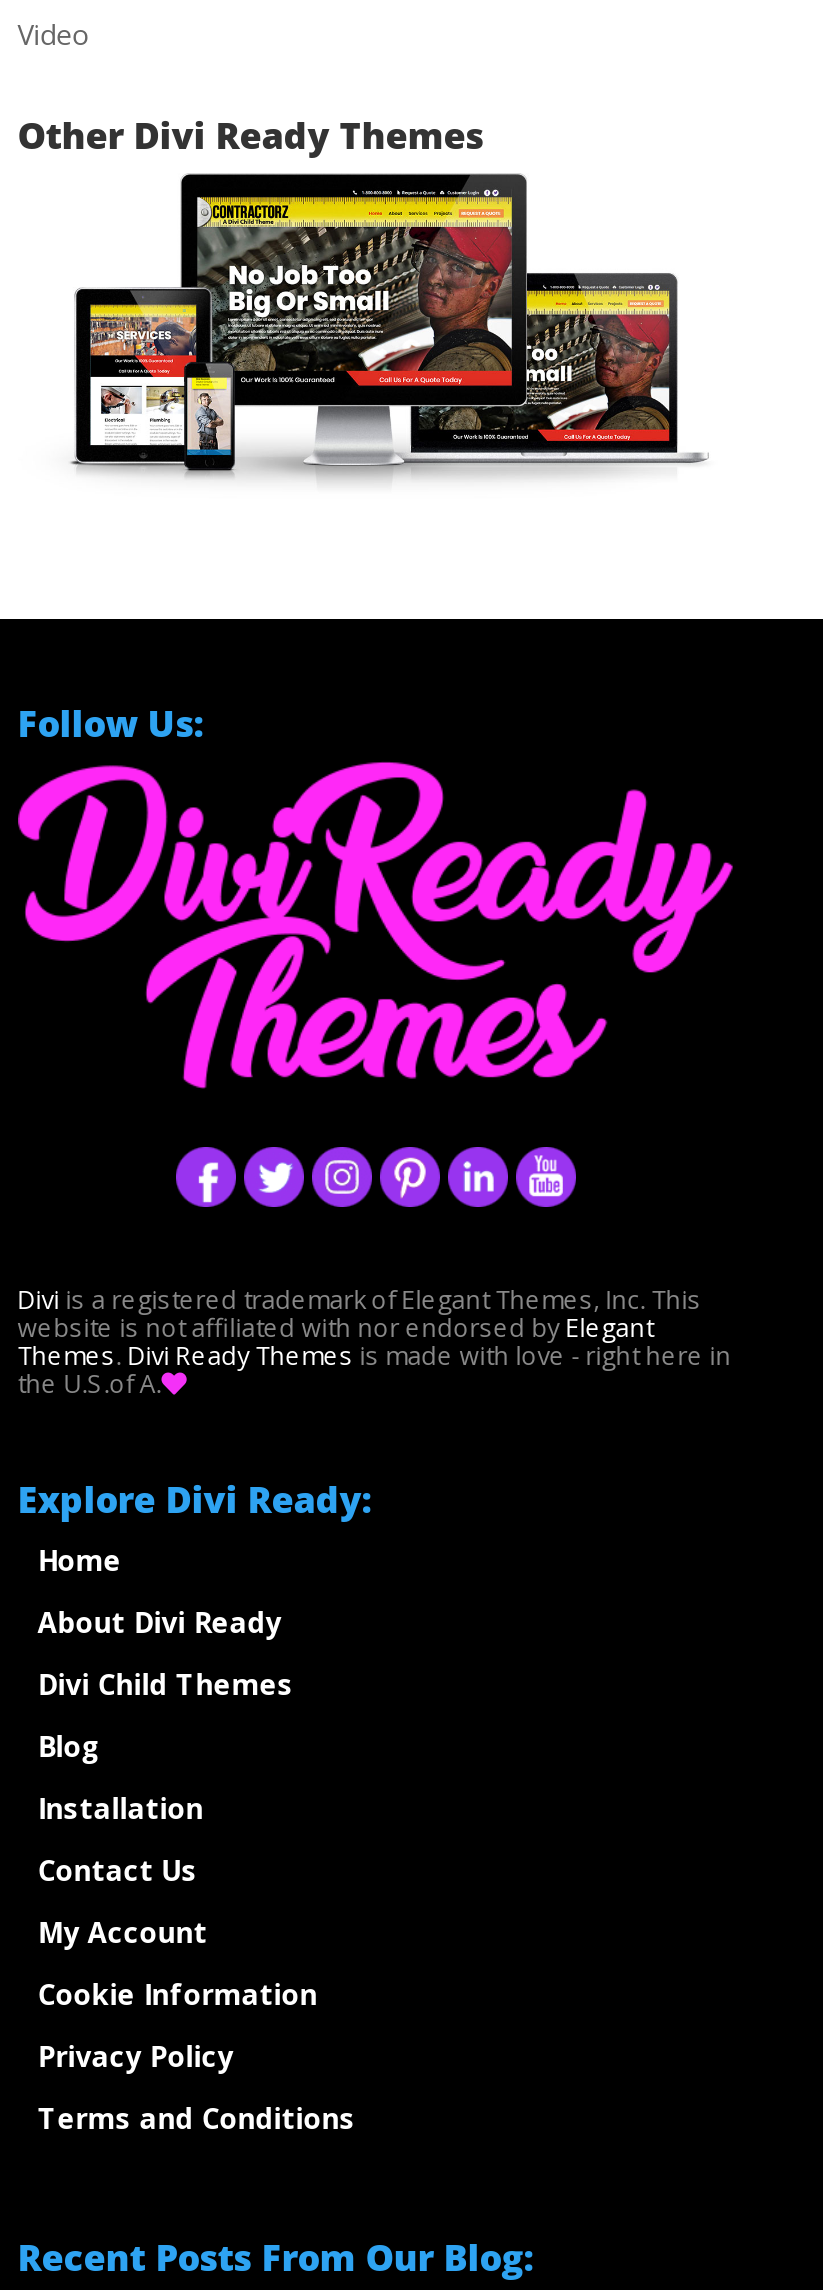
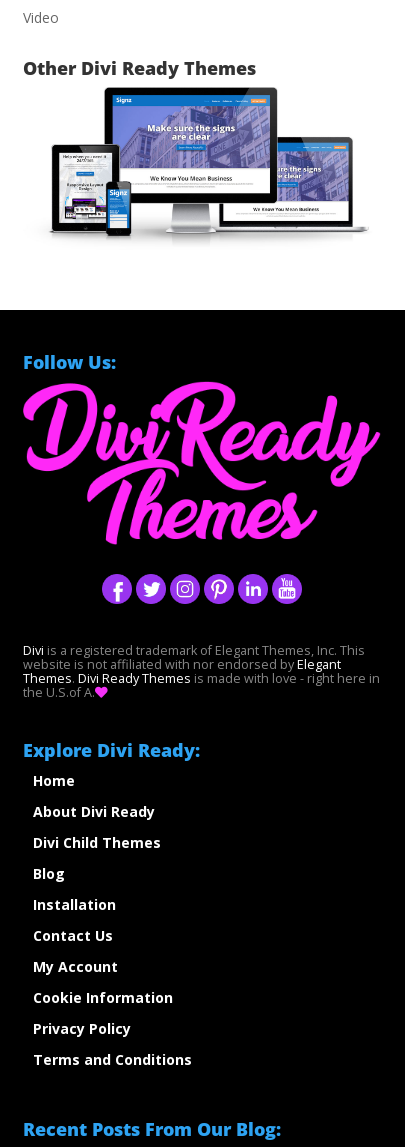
[88,189,672,457] [image] -> [58,94,350,229] [image]

